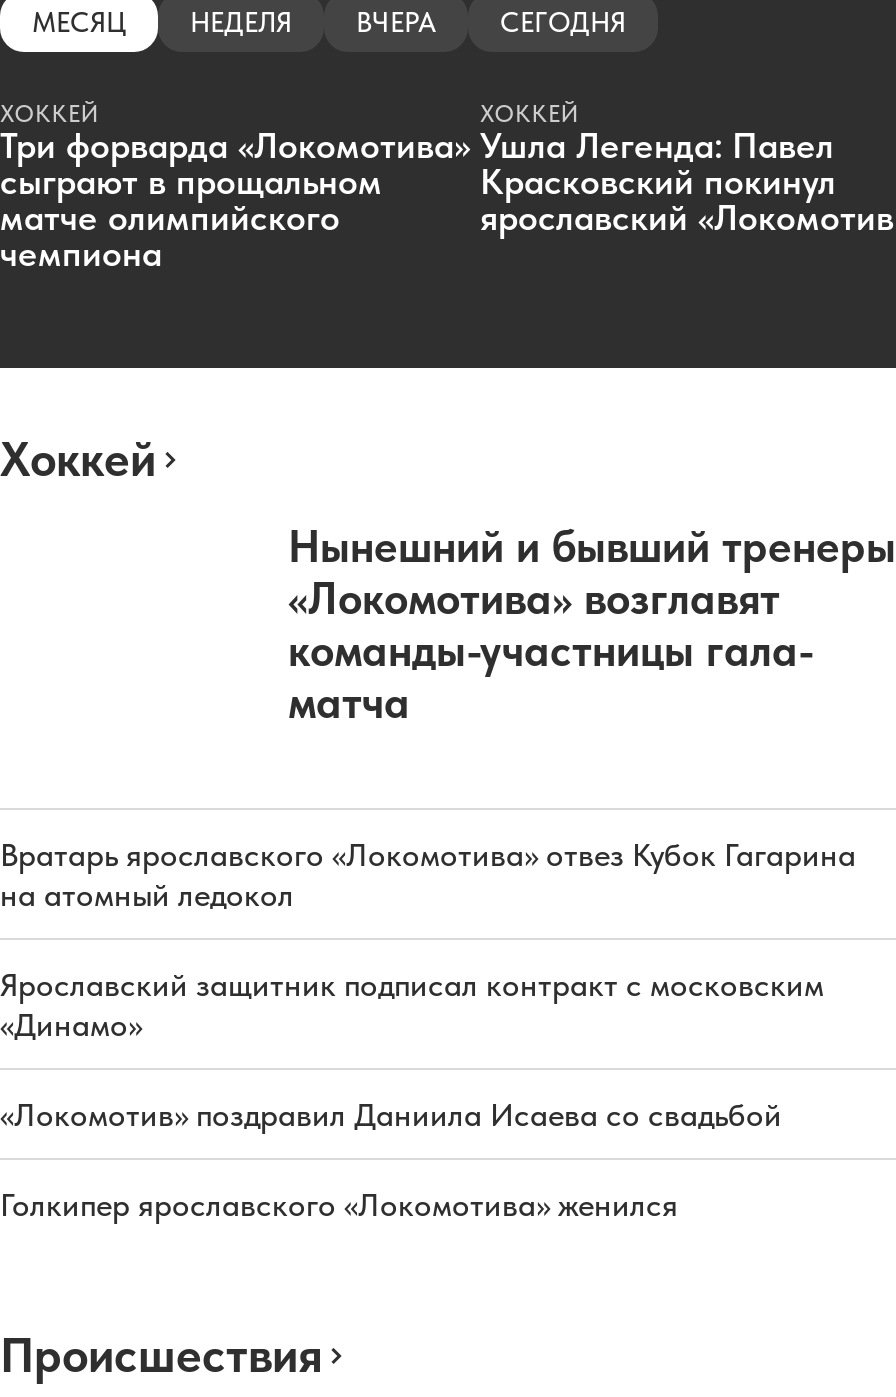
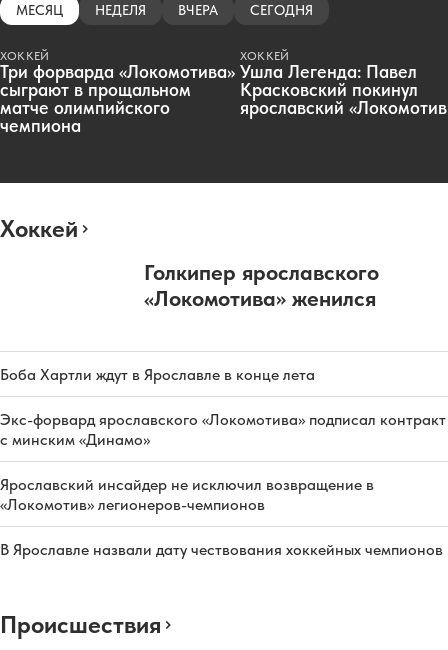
[288,519,896,727] Нынешний и бывший тренеры | «Локомотива» возглавят | команды-участницы гала- | матча -> [144,259,379,311] Голкипер ярославского | «Локомотива» женился
[0,835,856,913] Вратарь ярославского «Локомотива» отвез Кубок Гагарина | на атомный ледокол -> [0,365,315,384] Боба Хартли ждут в Ярославле в конце лета
[0,965,824,1043] Ярославский защитник подписал контракт с московским | «Динамо» -> [0,410,446,449] Экс-форвард ярославского «Локомотива» подписал контракт | с минским «Динамо»
[0,1095,782,1133] «Локомотив» поздравил Даниила Исаева со свадьбой -> [0,475,374,514] Ярославский инсайдер не исключил возвращение в | «Локомотив» легионеров-чемпионов
[0,1185,678,1223] Голкипер ярославского «Локомотива» женился -> [0,540,443,559] В Ярославле назвали дату чествования хоккейных чемпионов

